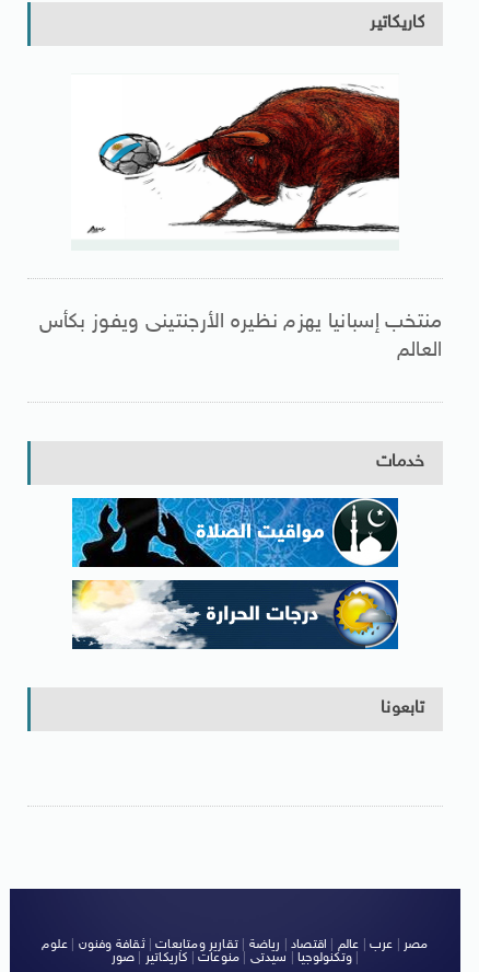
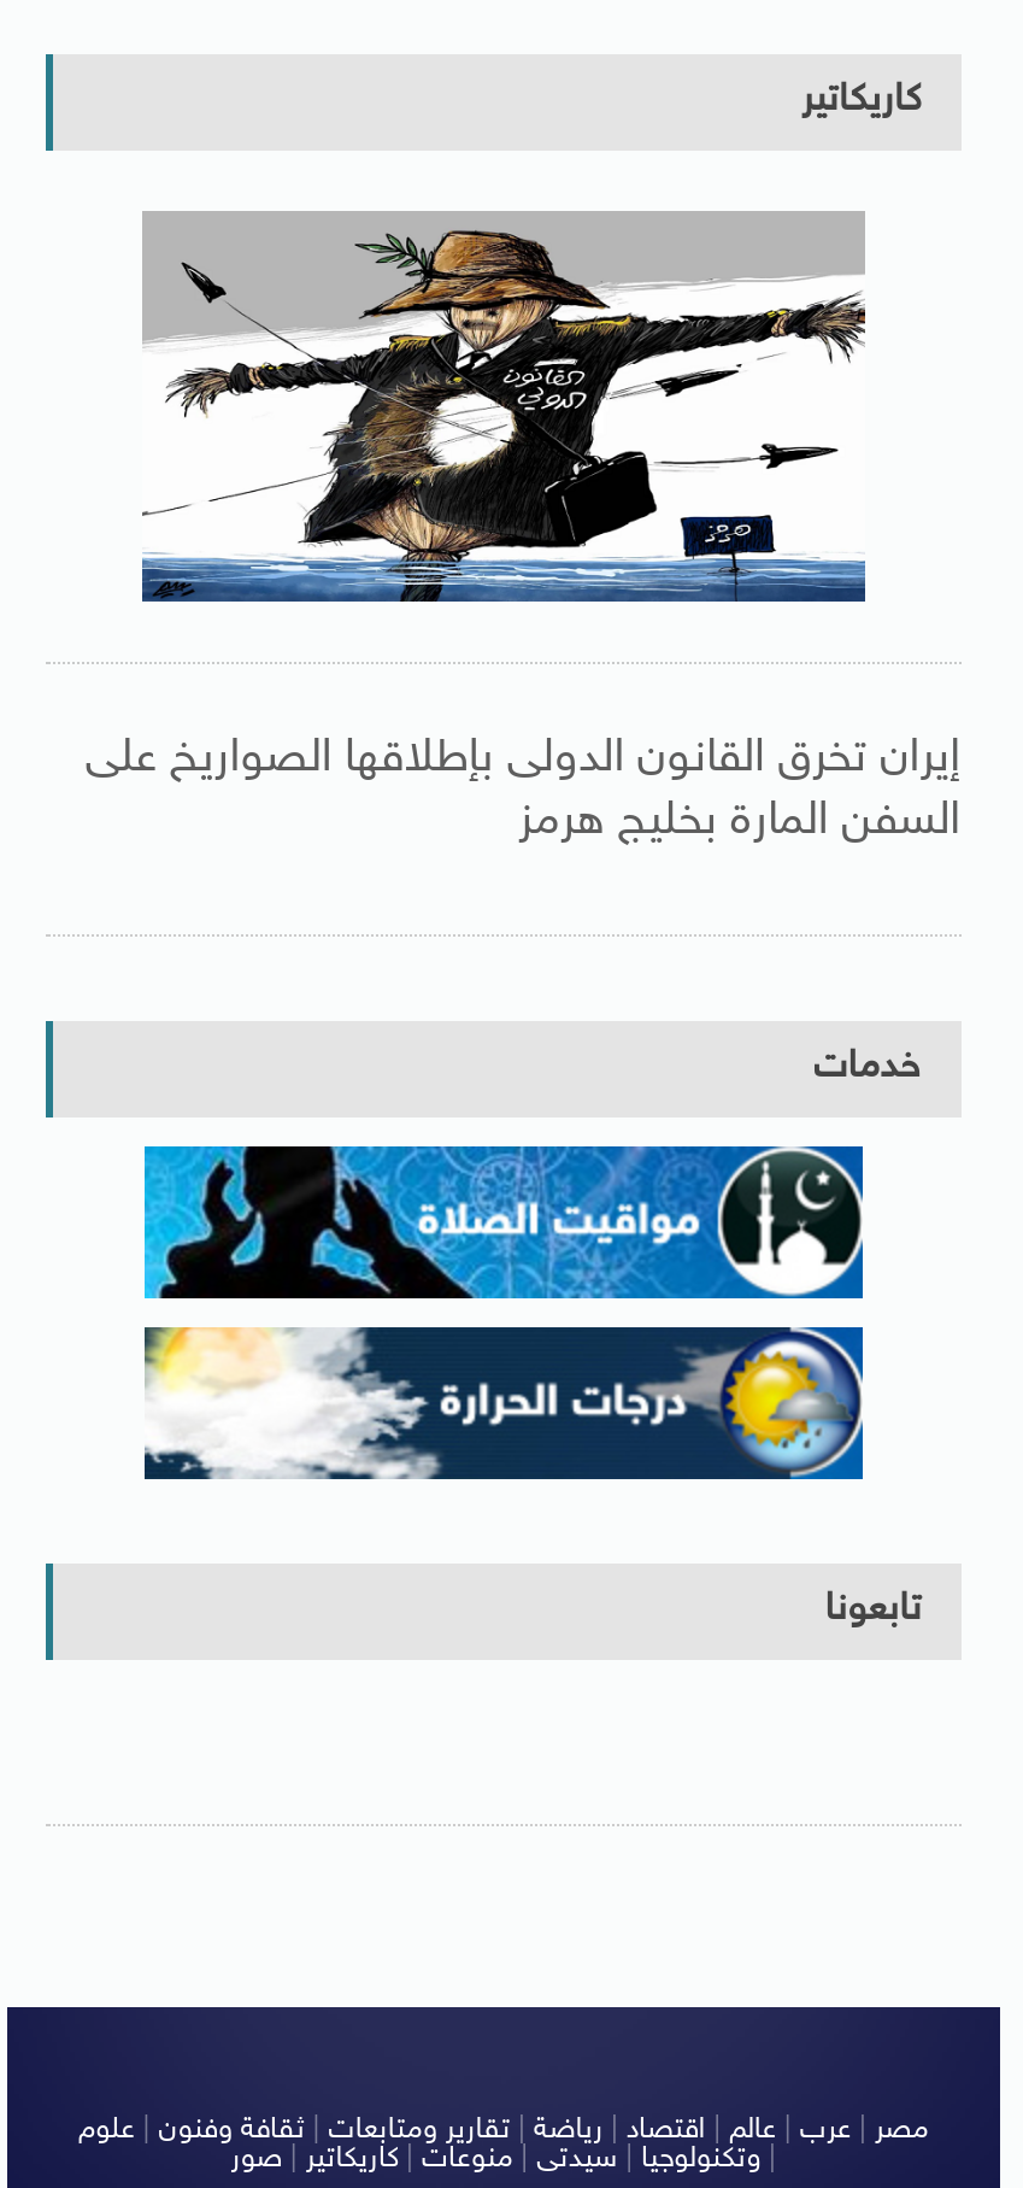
[71,74,400,252] [image] -> [140,210,868,605] [image]
[39,310,442,364] منتخب إسبانيا يهزم نظيره الأرجنتينى ويفوز بكأس | العالم -> [85,731,961,849] إيران تخرق القانون الدولى بإطلاقها الصواريخ على | السفن المارة بخليج هرمز

